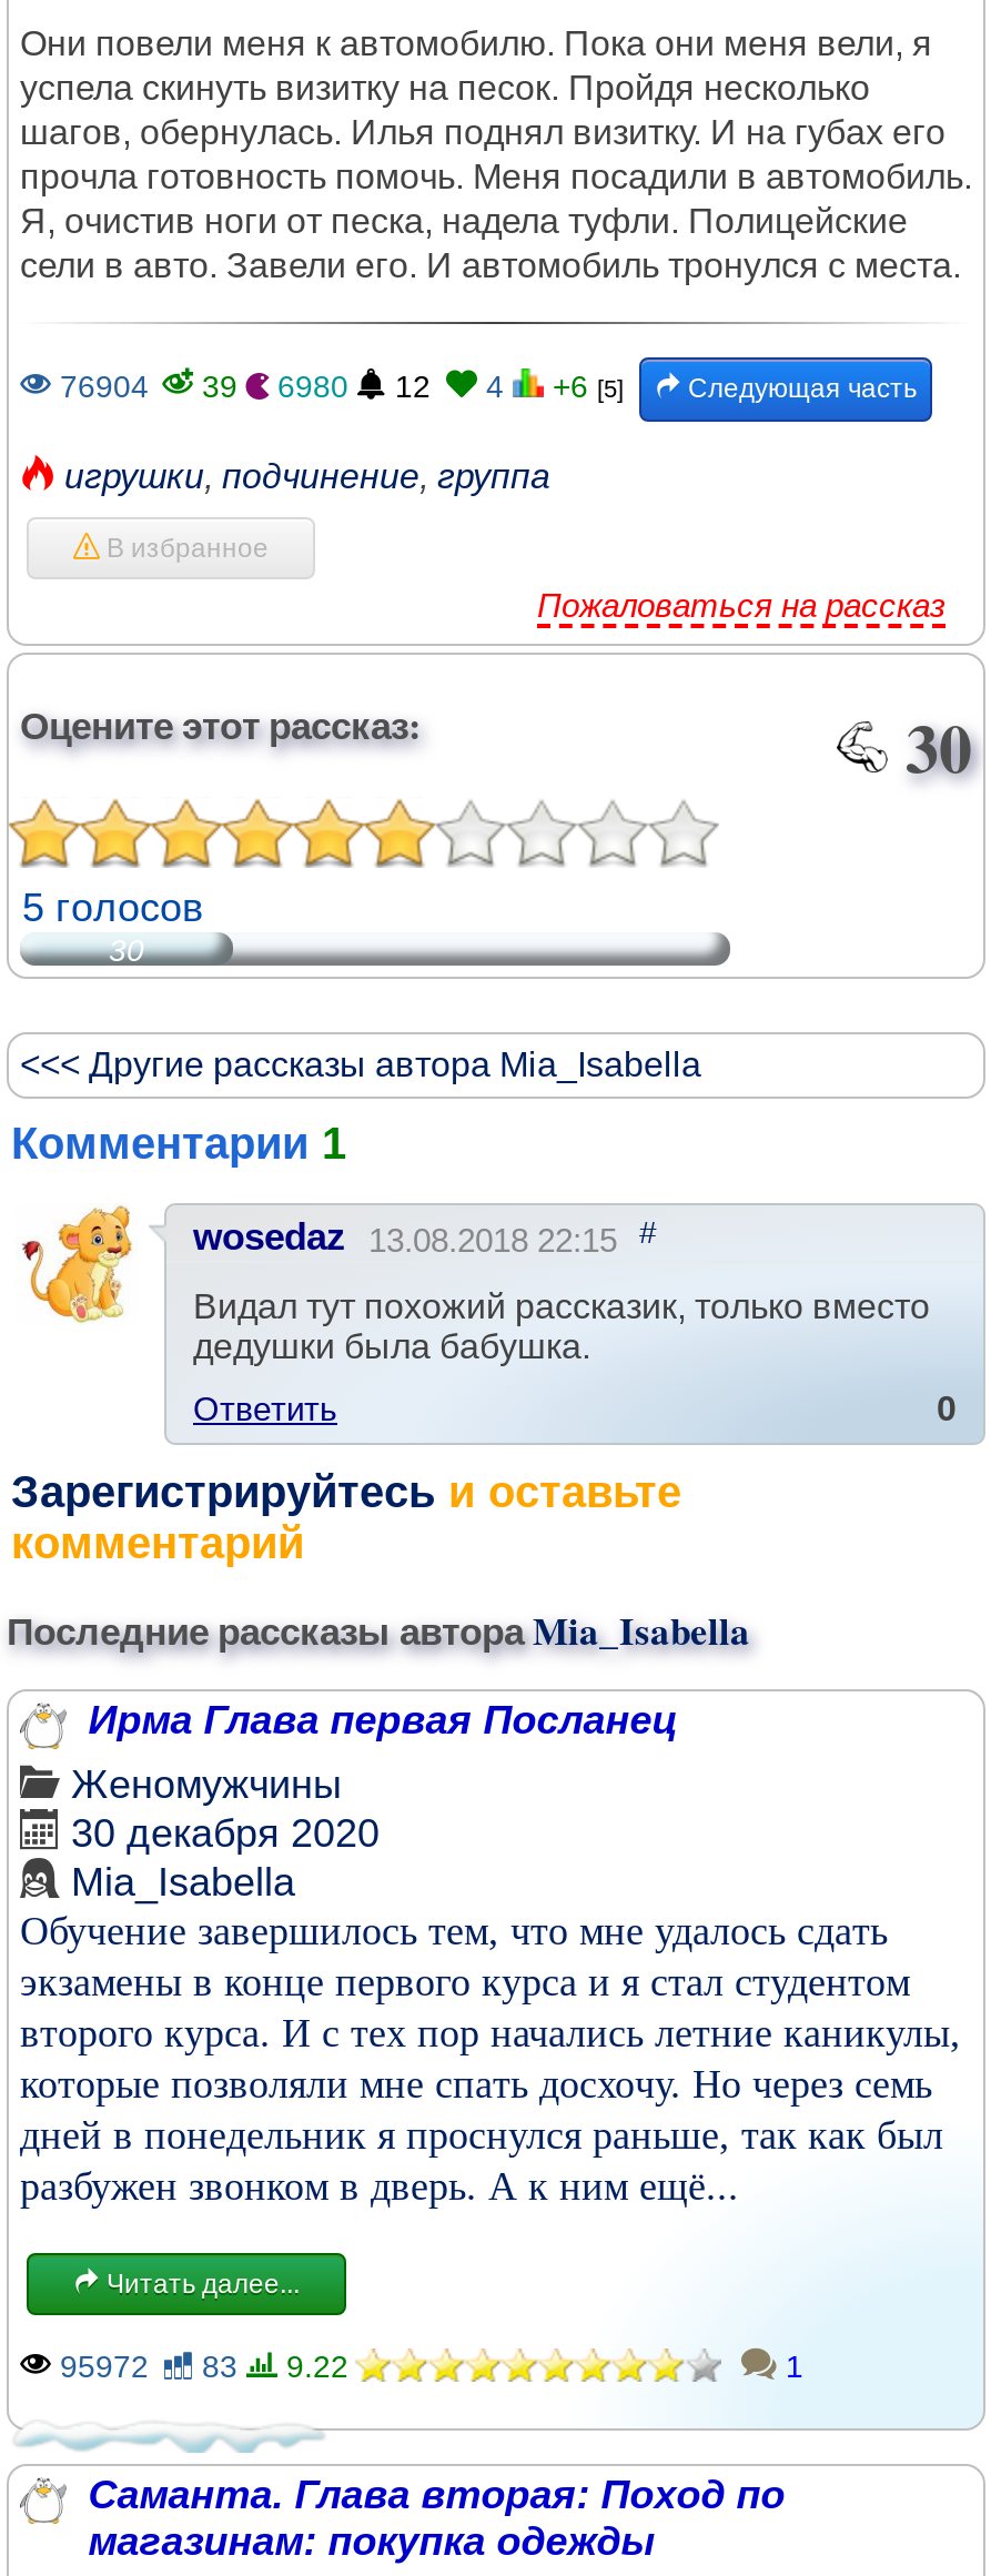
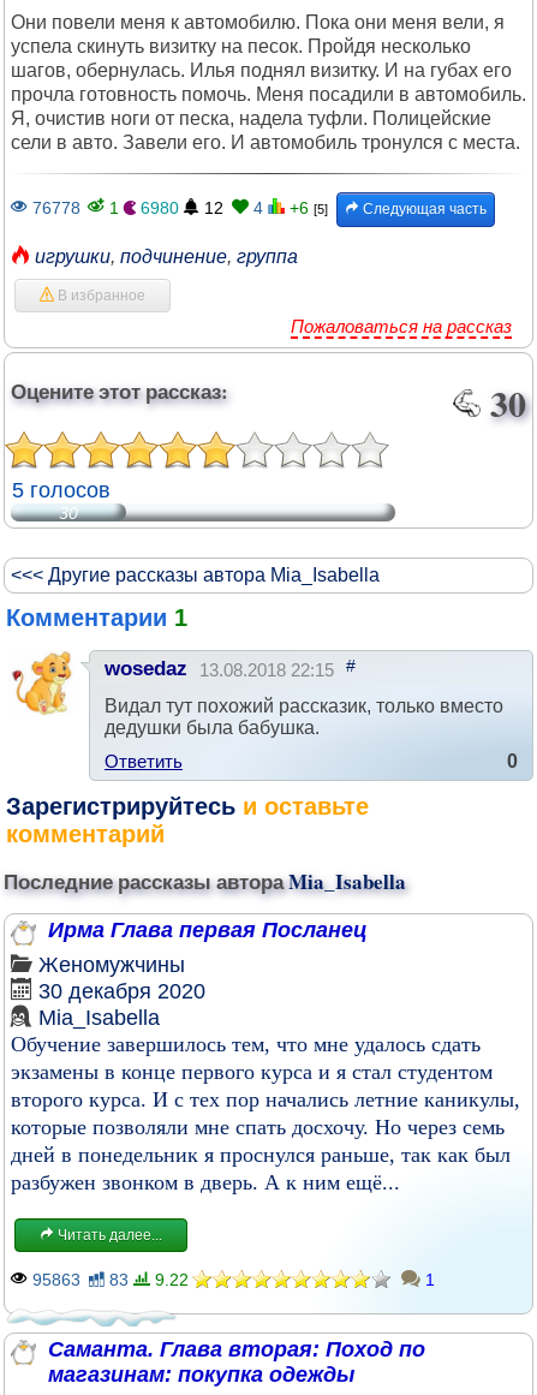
[51,368,149,404] 76904 -> [28,198,80,217] 76778
[193,368,237,404] 39 -> [105,198,119,217] 1
[51,2349,348,2384] 95972 83 9.22 -> [28,1270,189,1290] 95863 83 9.22

